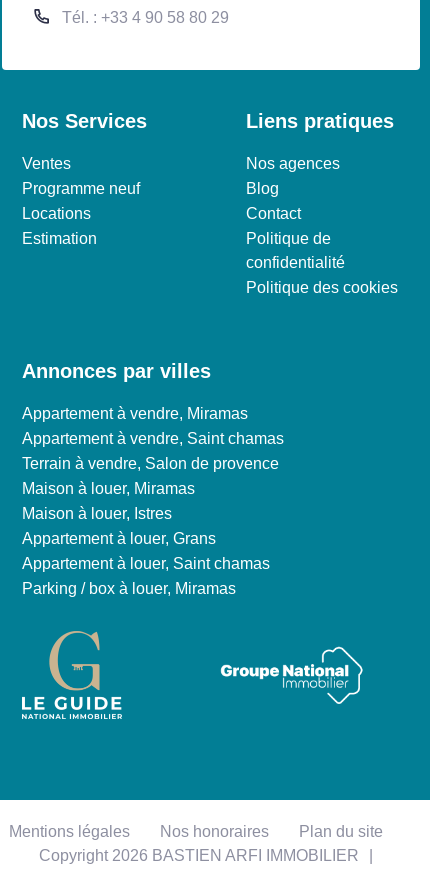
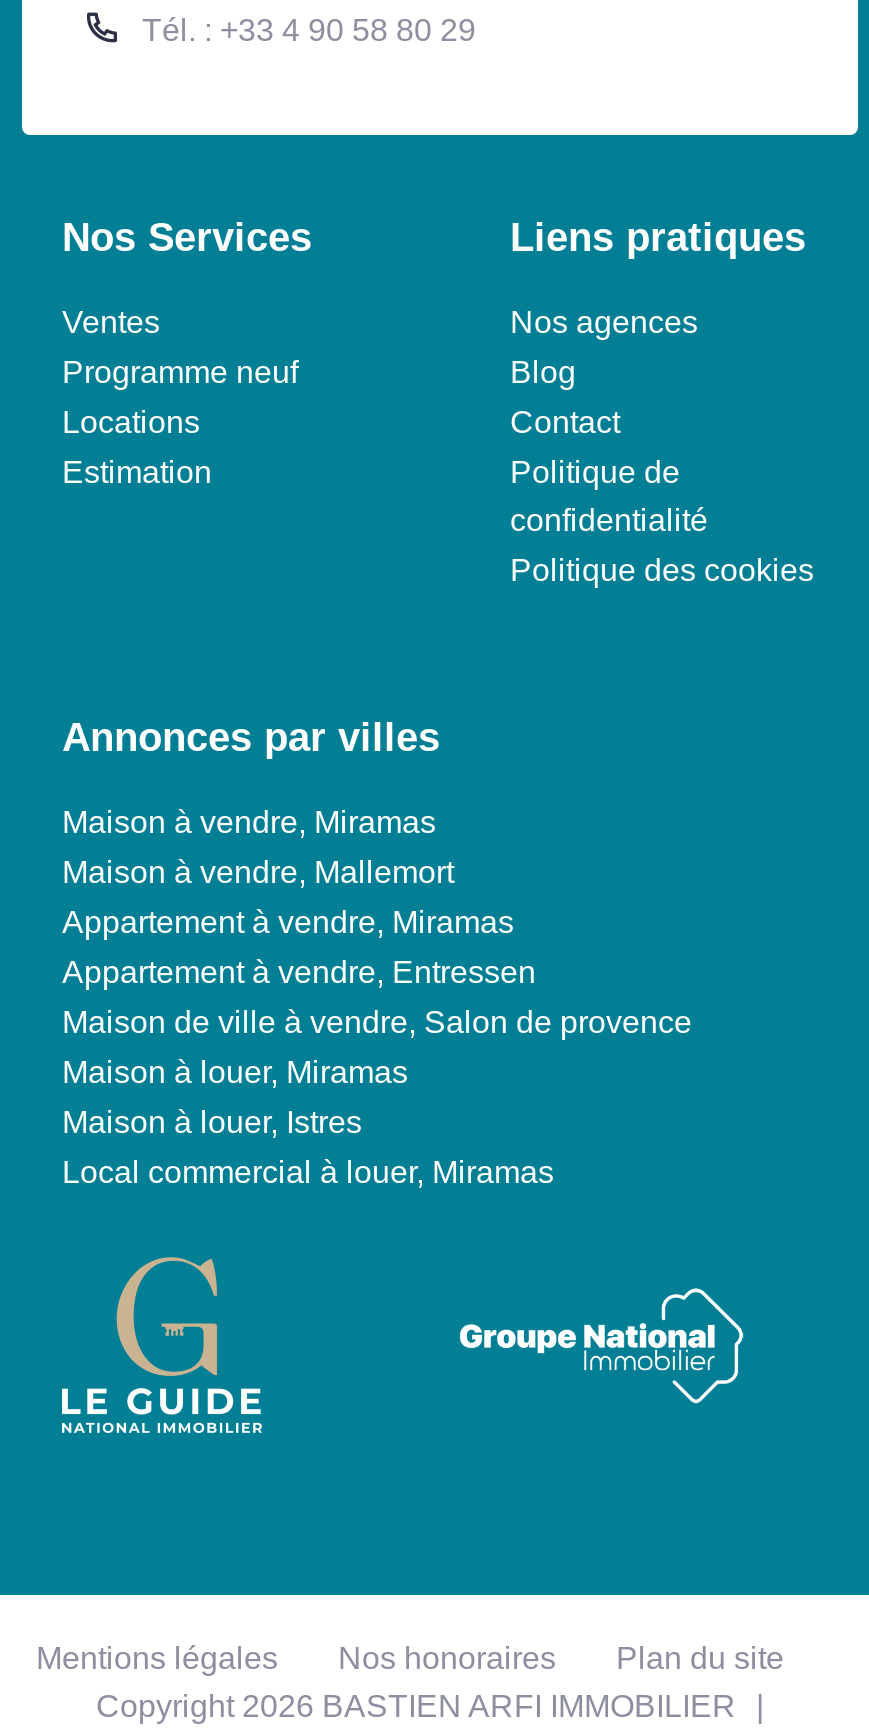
none -> [62,805,454,889] Maison à vendre, Miramas | Maison à vendre, Mallemort
moved [22,405,248,422] -> [62,905,514,939]: Appartement à vendre, Miramas
[22,430,284,447] Appartement à vendre, Saint chamas -> [62,955,536,989] Appartement à vendre, Entressen
[22,455,279,472] Terrain à vendre, Salon de provence -> [62,1005,692,1039] Maison de ville à vendre, Salon de provence
moved [22,480,195,522] -> [62,1055,408,1139]: Maison à louer, Miramas | Maison à louer, Istres
[22,530,270,597] Appartement à louer, Grans | Appartement à louer, Saint chamas | Parking / box à louer, Miramas -> [62,1155,554,1189] Local commercial à louer, Miramas

